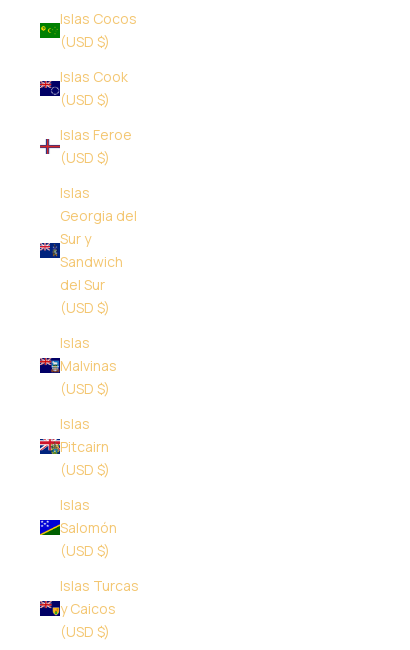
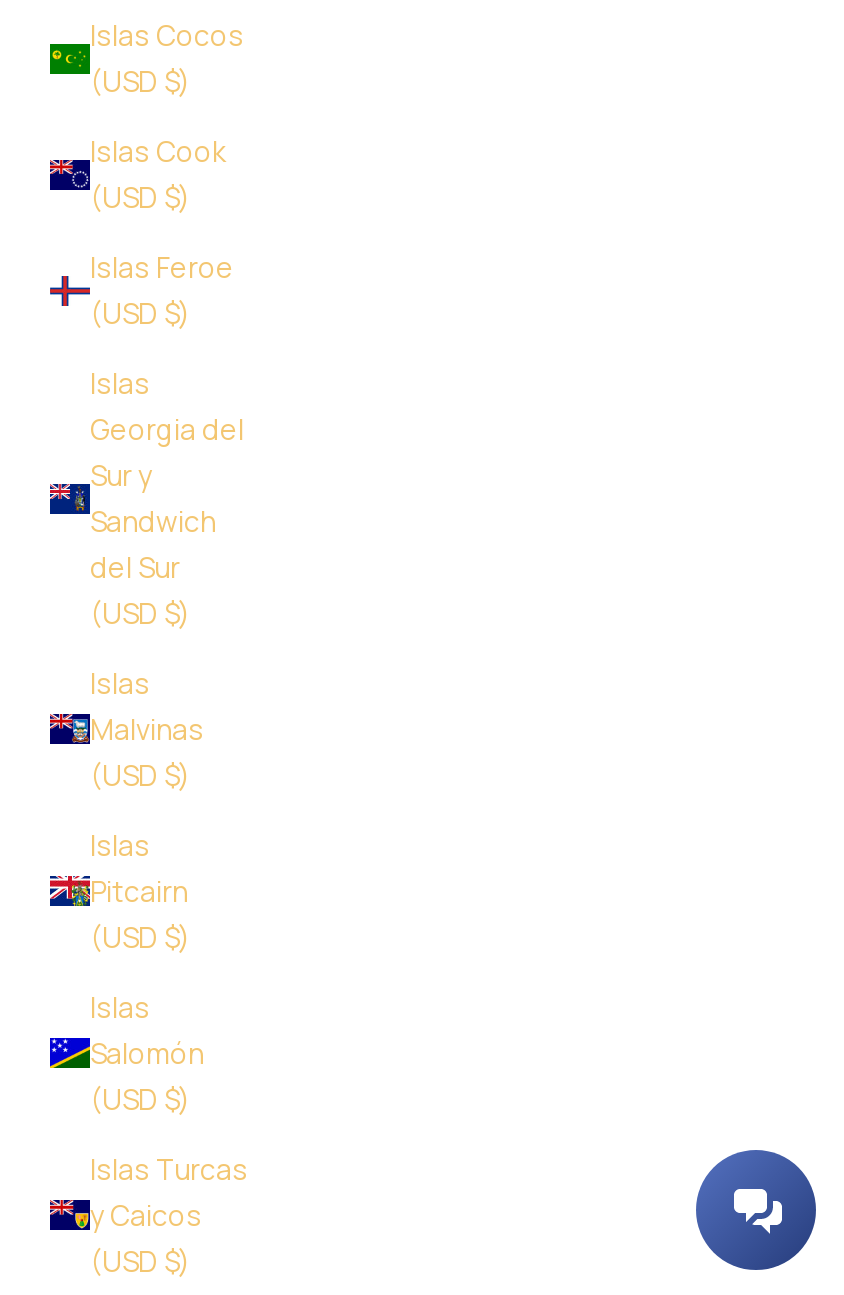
none -> [694,1148,818,1272] [image]

